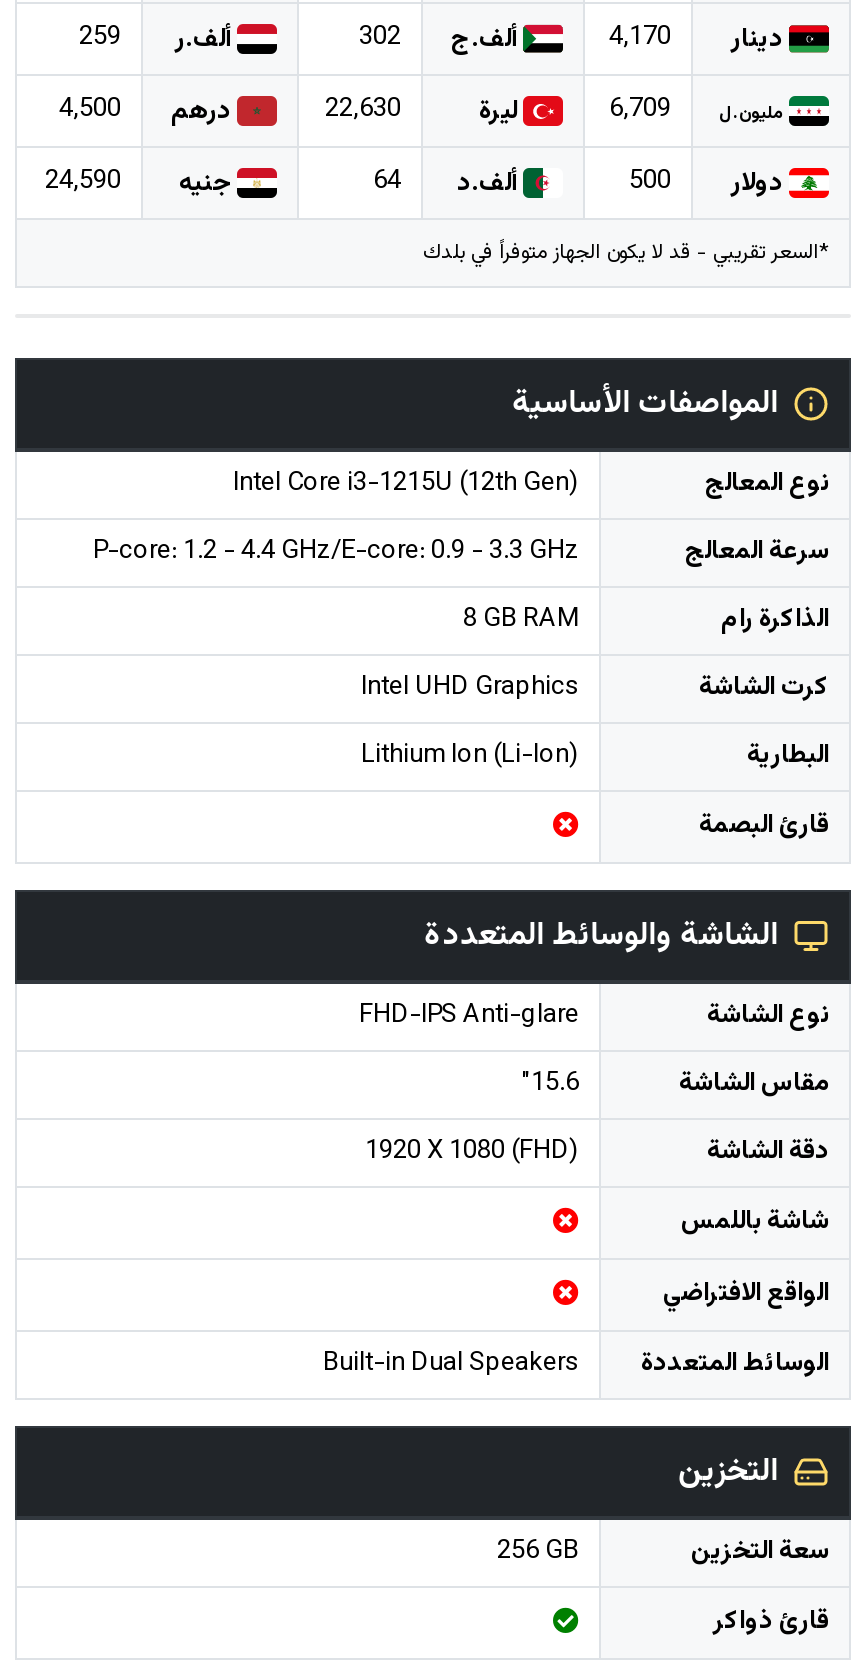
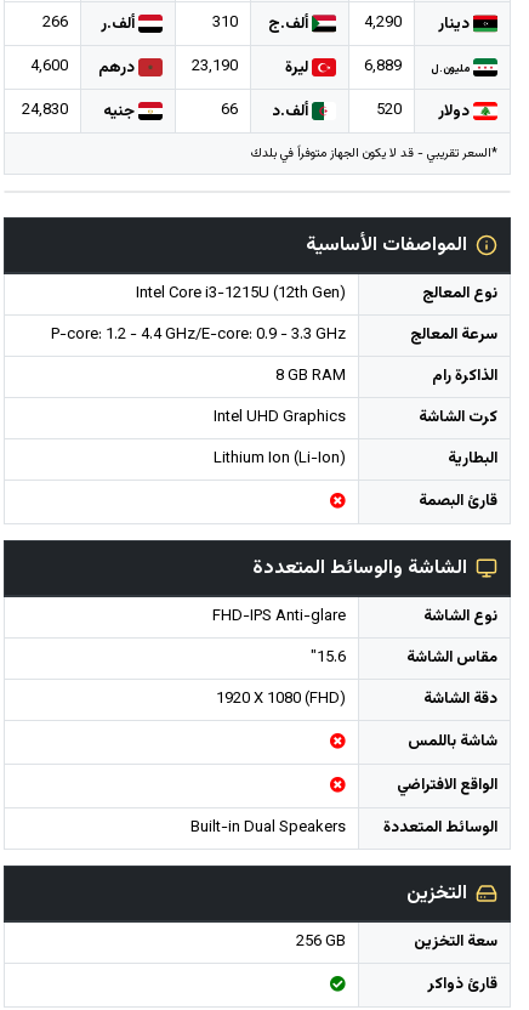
[79,19,237,61] ألف.ر 259 -> [42,11,138,37] ألف.ر 266
[359,19,523,61] ألف.ج 302 -> [212,11,312,37] ألف.ج 310
[609,19,789,61] دينار 4,170 -> [364,11,473,37] دينار 4,290
[59,91,237,133] درهم 4,500 -> [30,55,138,80] درهم 4,600
[325,91,523,133] ليرة 22,630 -> [192,55,312,80] ليرة 23,190
[609,91,783,131] مليون.ل 6,709 -> [364,55,470,79] مليون.ل 6,889
[45,163,237,205] جنيه 24,590 -> [22,99,138,124] جنيه 24,830
[373,163,523,205] ألف.د 64 -> [221,99,312,124] ألف.د 66
[629,163,671,203] 500 -> [376,99,402,123] 520

